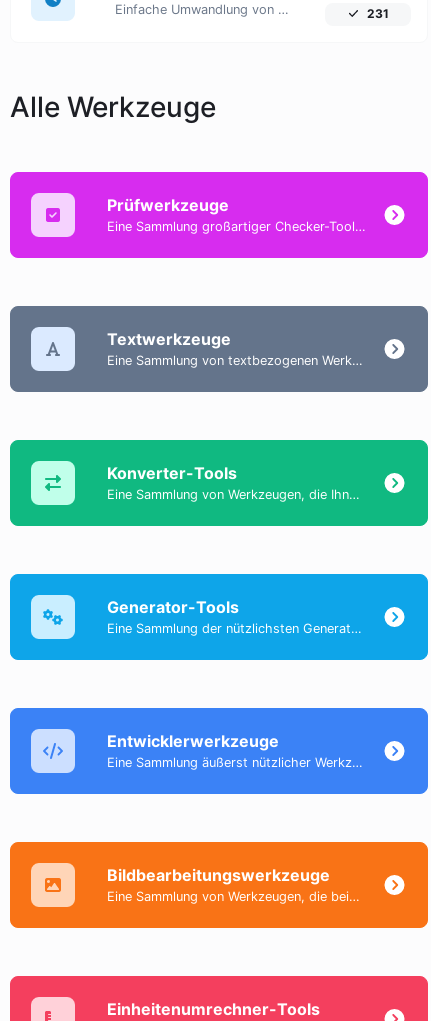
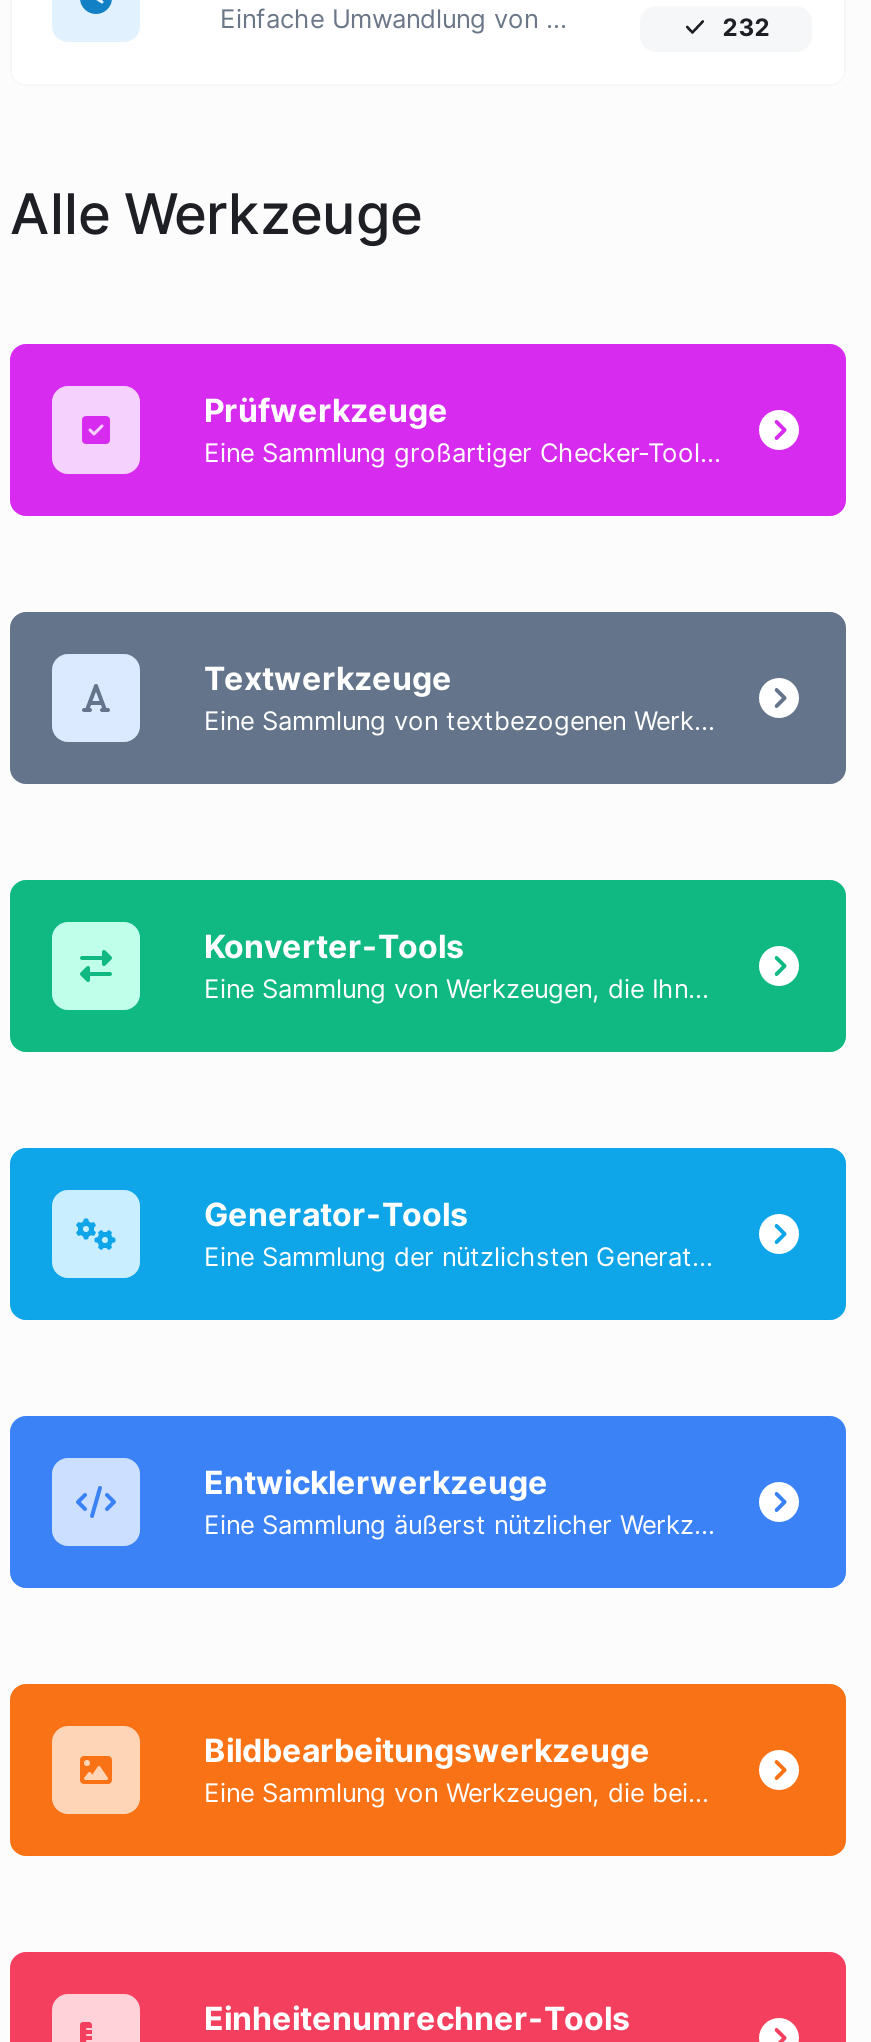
[364,6,389,21] 231 -> [716,12,770,42] 232

